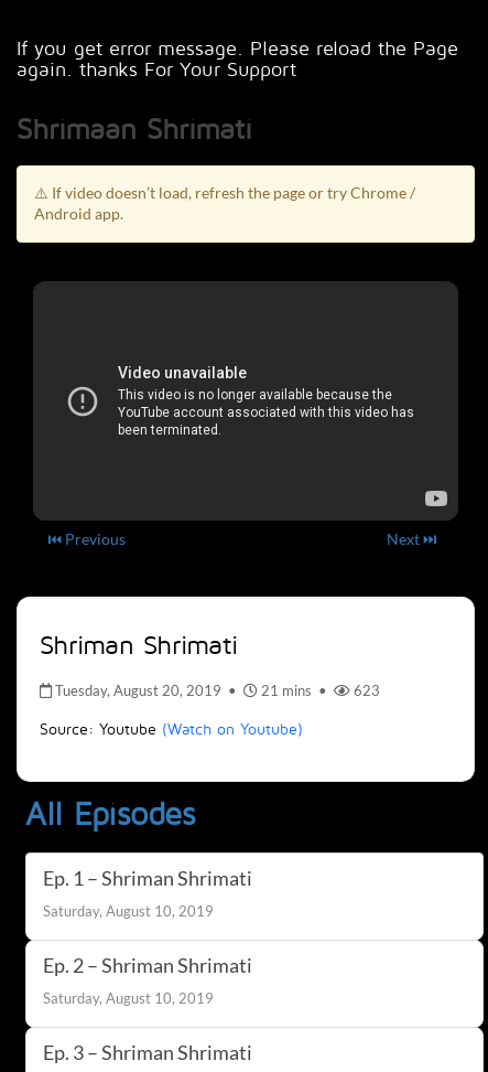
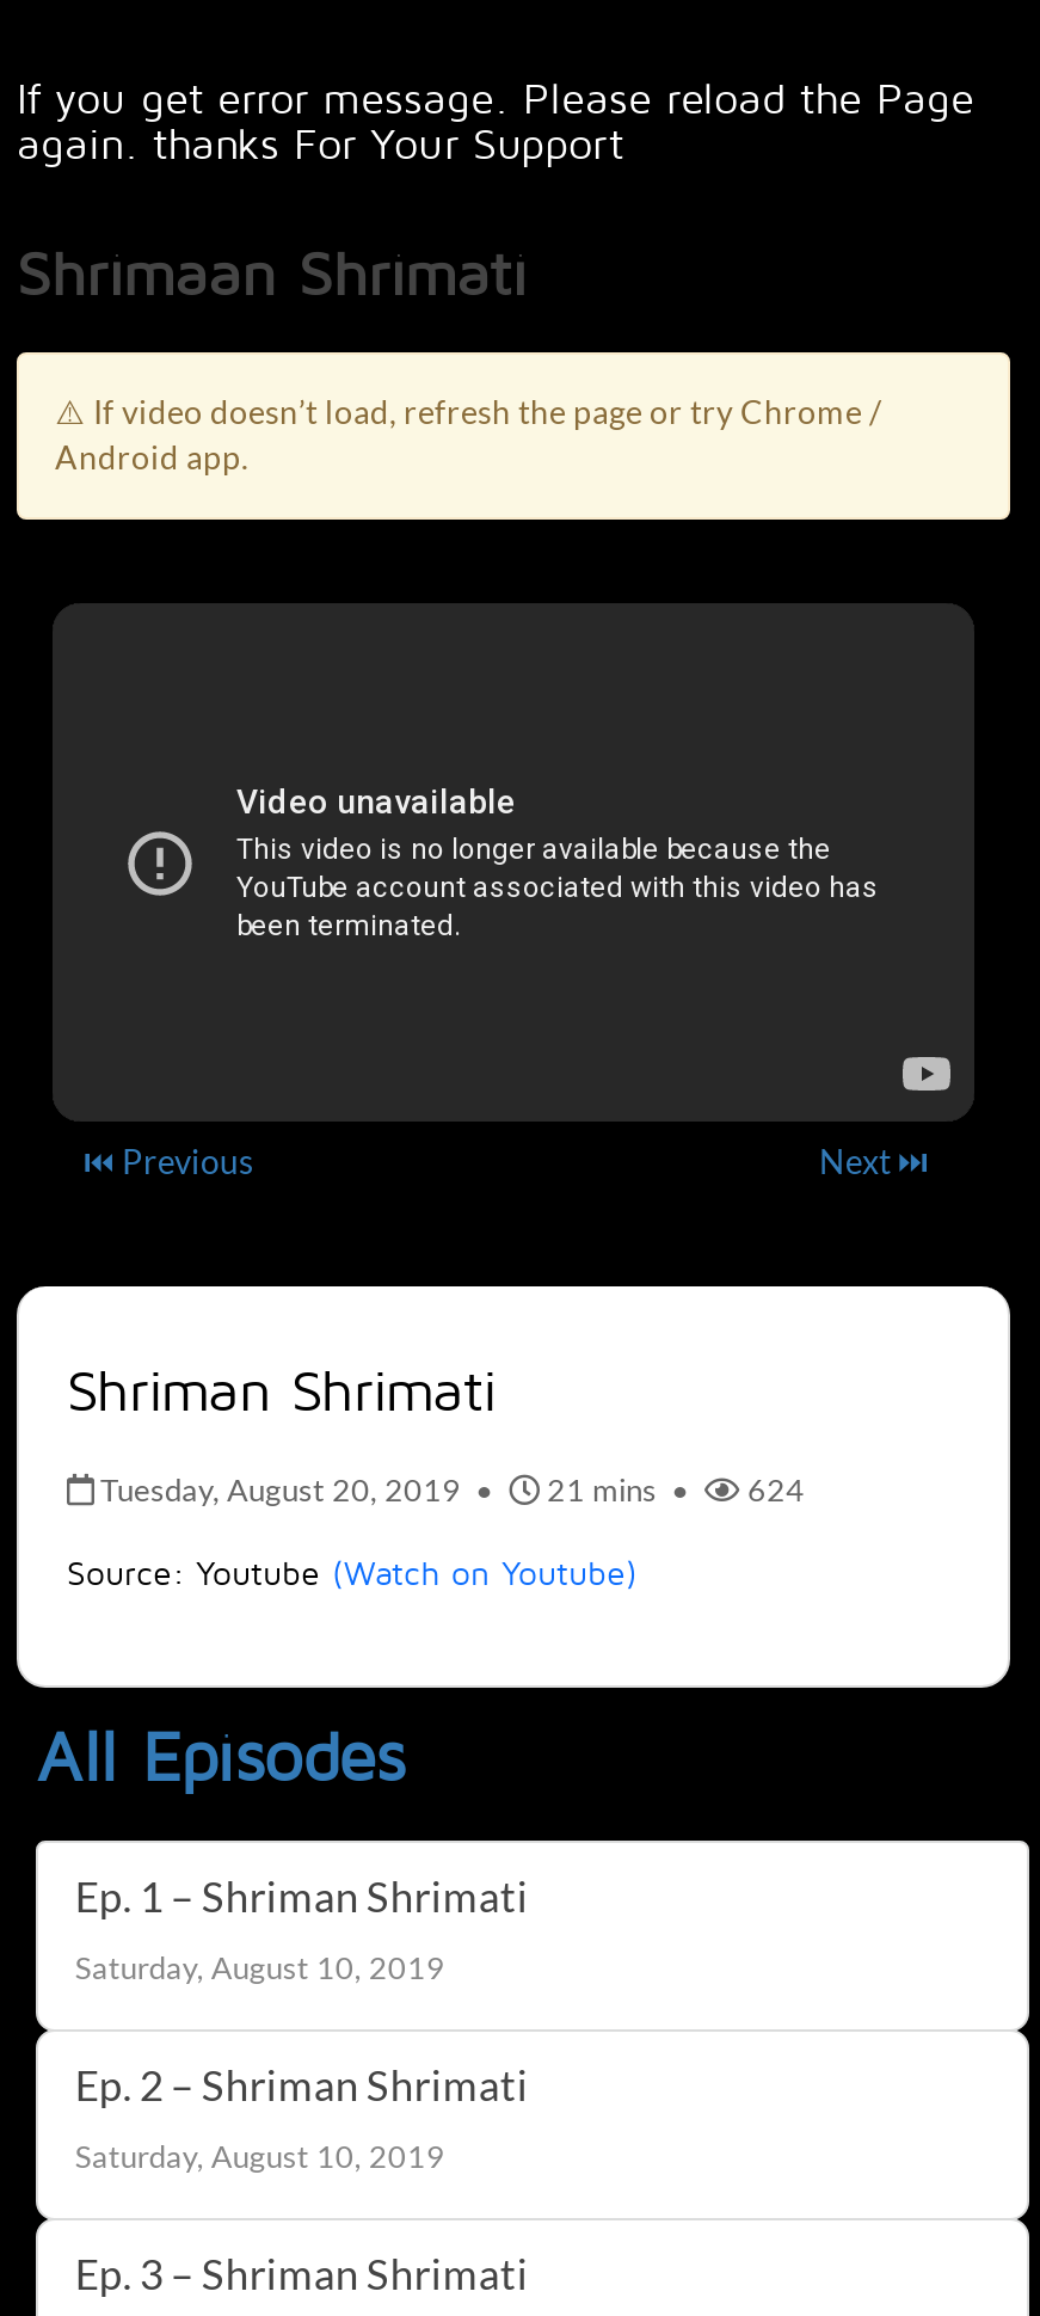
[52,682,380,699] Tuesday, August 20, 2019 • 21 mins • 623 -> [93,1471,805,1509] Tuesday, August 20, 2019 • 21 mins • 624

